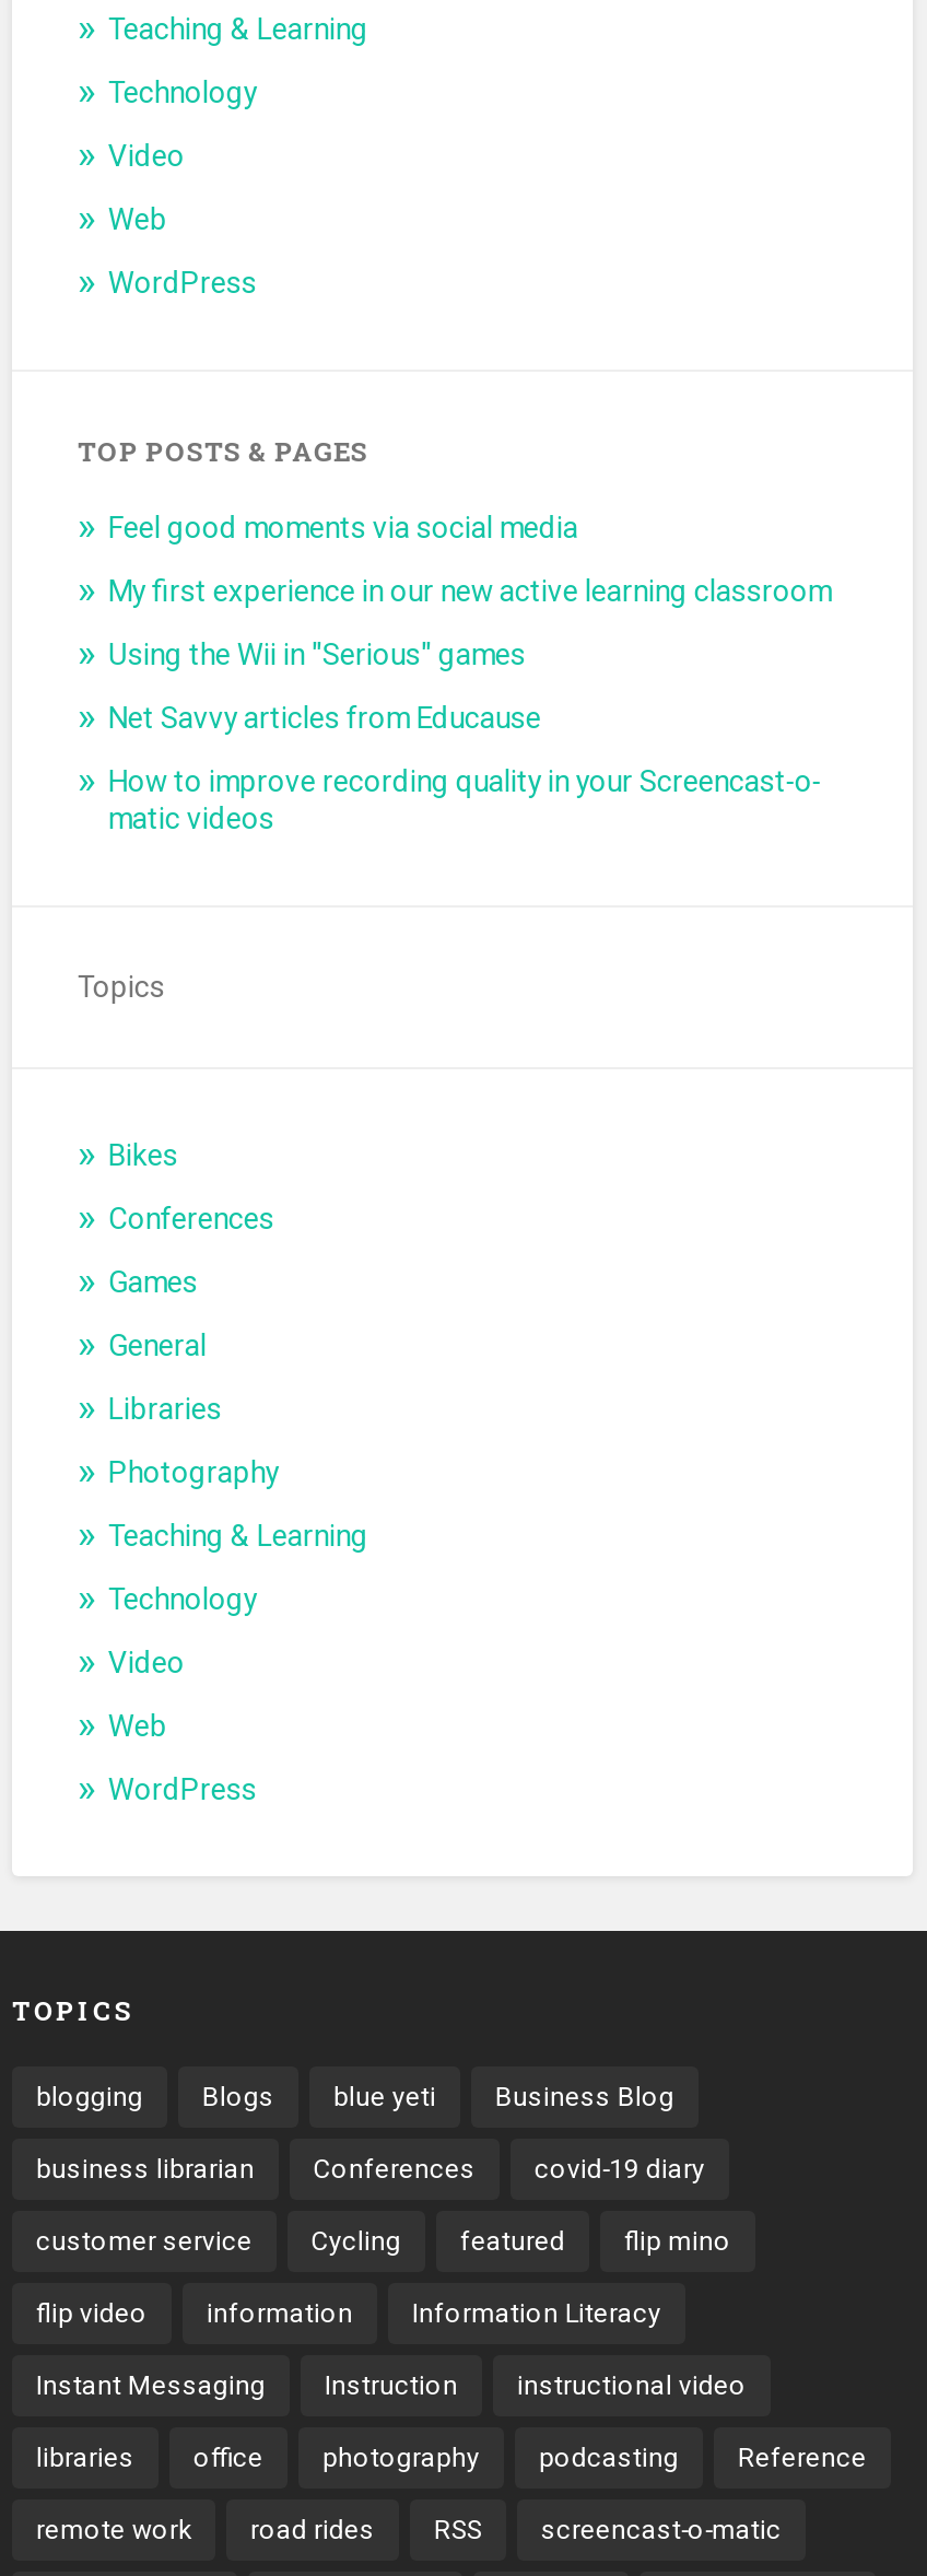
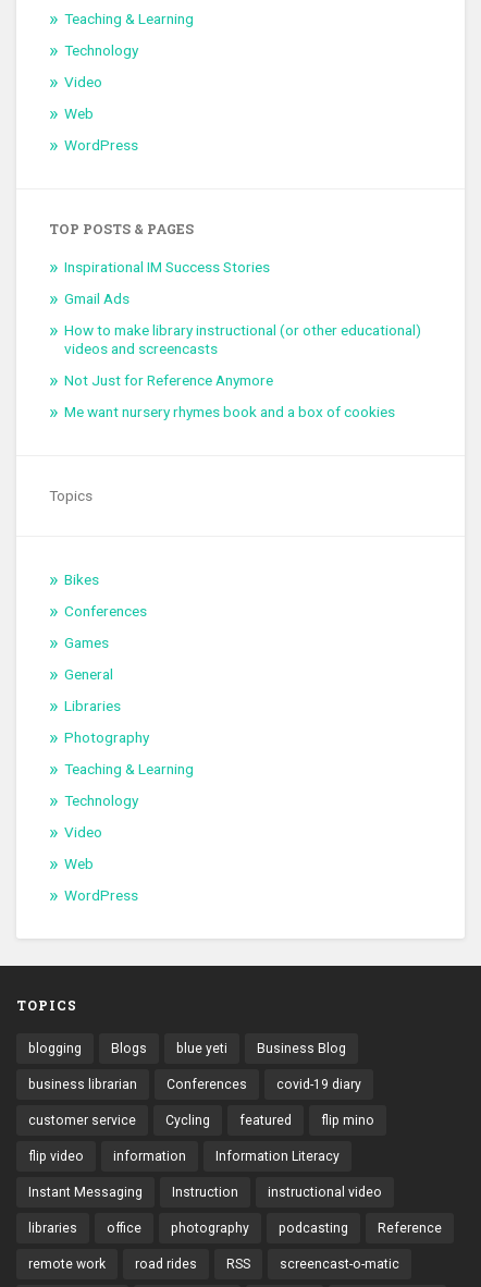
[108,508,578,543] Feel good moments via social media -> [64,258,270,275] Inspirational IM Success Stories
[108,572,832,607] My first experience in our new active learning classroom -> [64,289,129,307] Gmail Ads
[108,635,526,670] Using the Wii in "Serious" games -> [64,321,421,357] How to make library instructional (or other educational) | videos and screencasts
[108,699,541,734] Net Savvy articles from Educause -> [64,371,273,388] Not Just for Reference Anymore
[108,762,821,834] How to improve recording quality in your Screencast-o- | matic videos -> [64,402,395,420] Me want nursery rhymes book and a box of cookies

